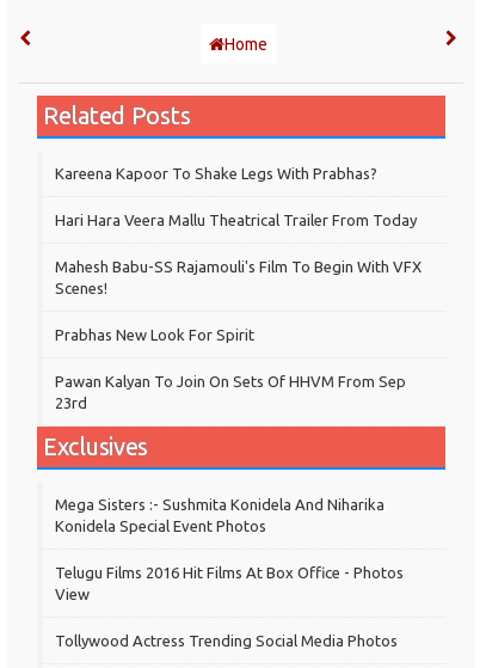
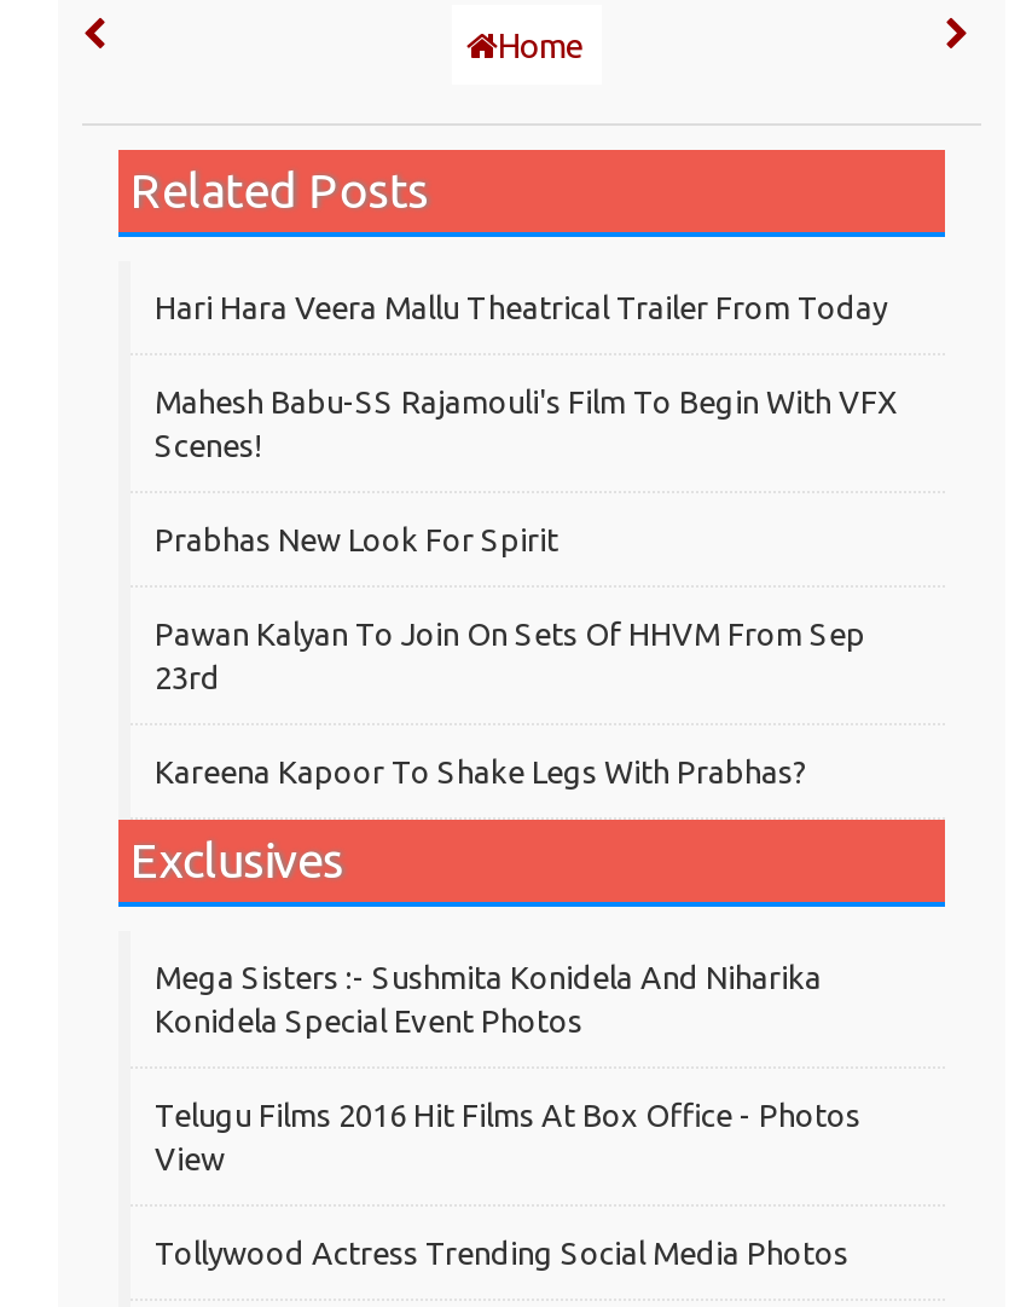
moved [55,165,377,181] -> [155,754,807,788]: Kareena Kapoor To Shake Legs With Prabhas?
moved [55,211,422,411] -> [155,290,897,694]: Hari Hara Veera Mallu Theatrical Trailer From Today | Mahesh Babu-SS Rajamouli's Film To Begin With VFX | Scenes! | Prabhas New Look For Spirit | Pawan Kalyan To Join On Sets Of HHVM From Sep | 23rd

